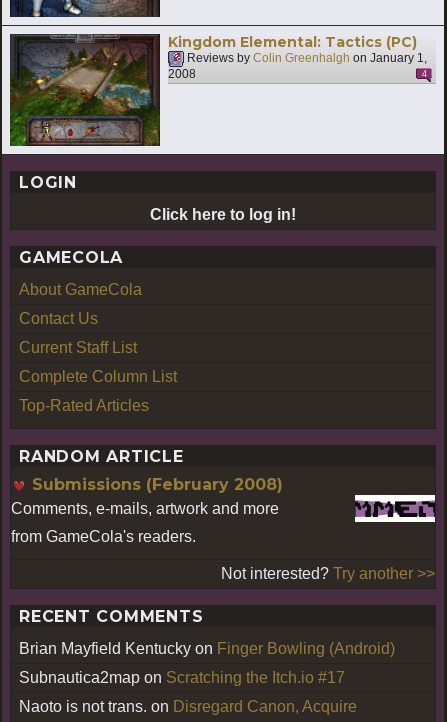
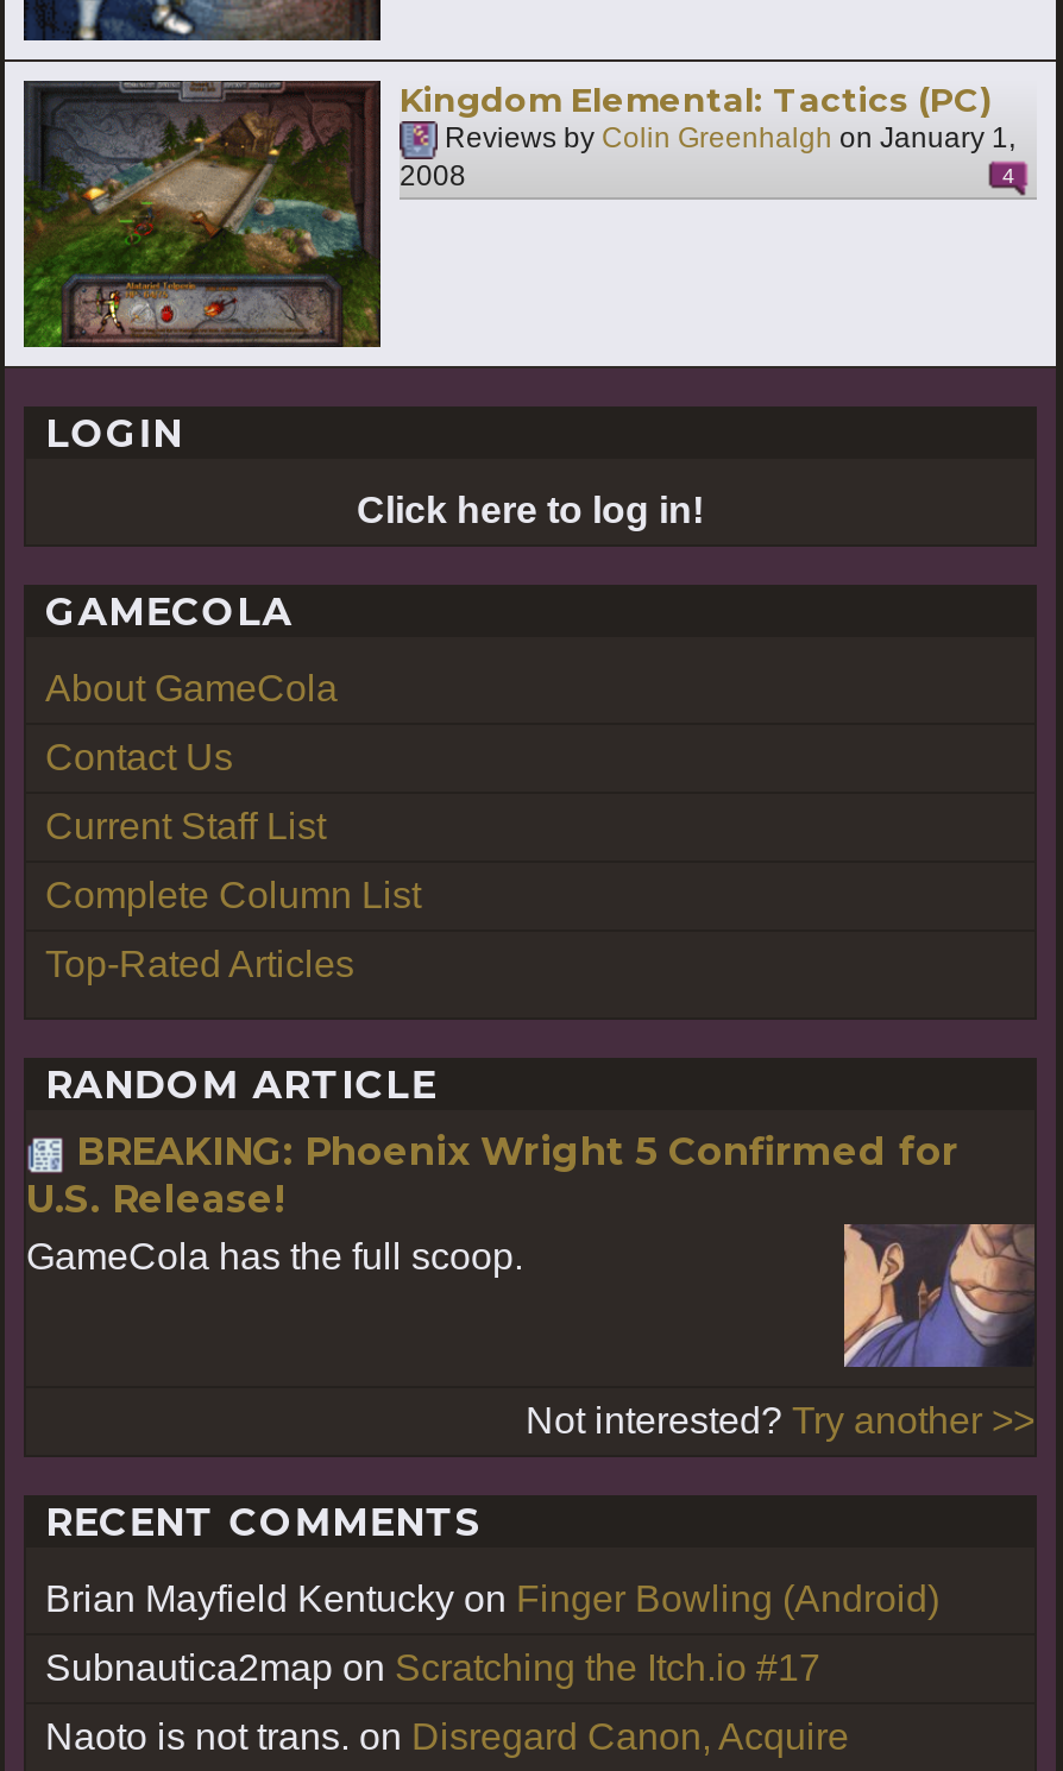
[11,475,283,545] Submissions (February 2008) | Comments, e-mails, artwork and more | from GameCola's readers. -> [26,1130,958,1278] BREAKING: Phoenix Wright 5 Confirmed for | U.S. Release! | GameCola has the full scoop.
[354,494,436,551] [image] -> [842,1222,1034,1369] [image]

